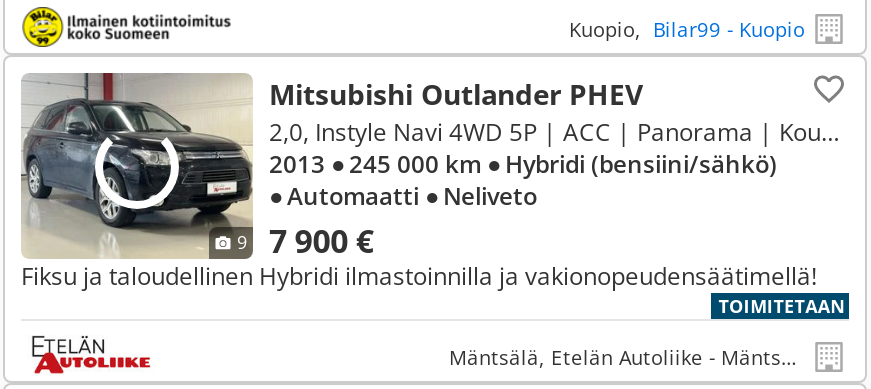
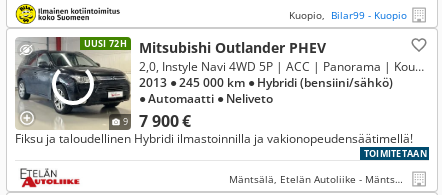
none -> [84,37,127,50] UUSI 72H

